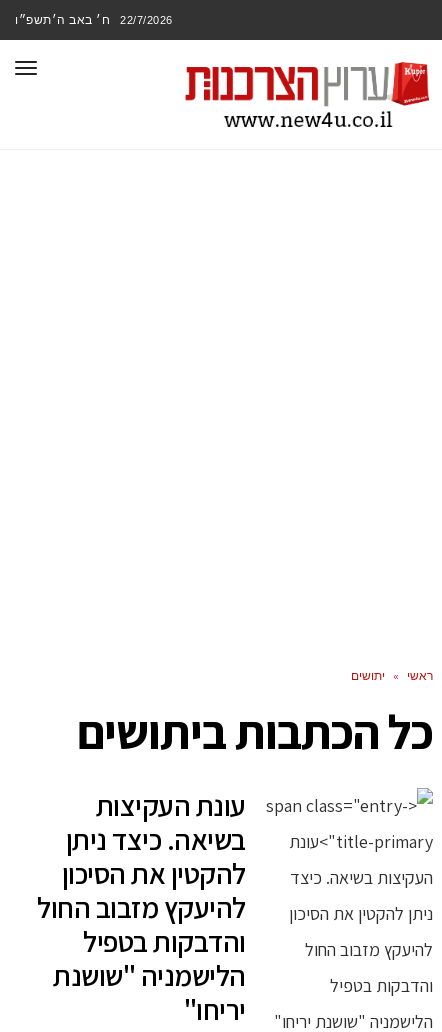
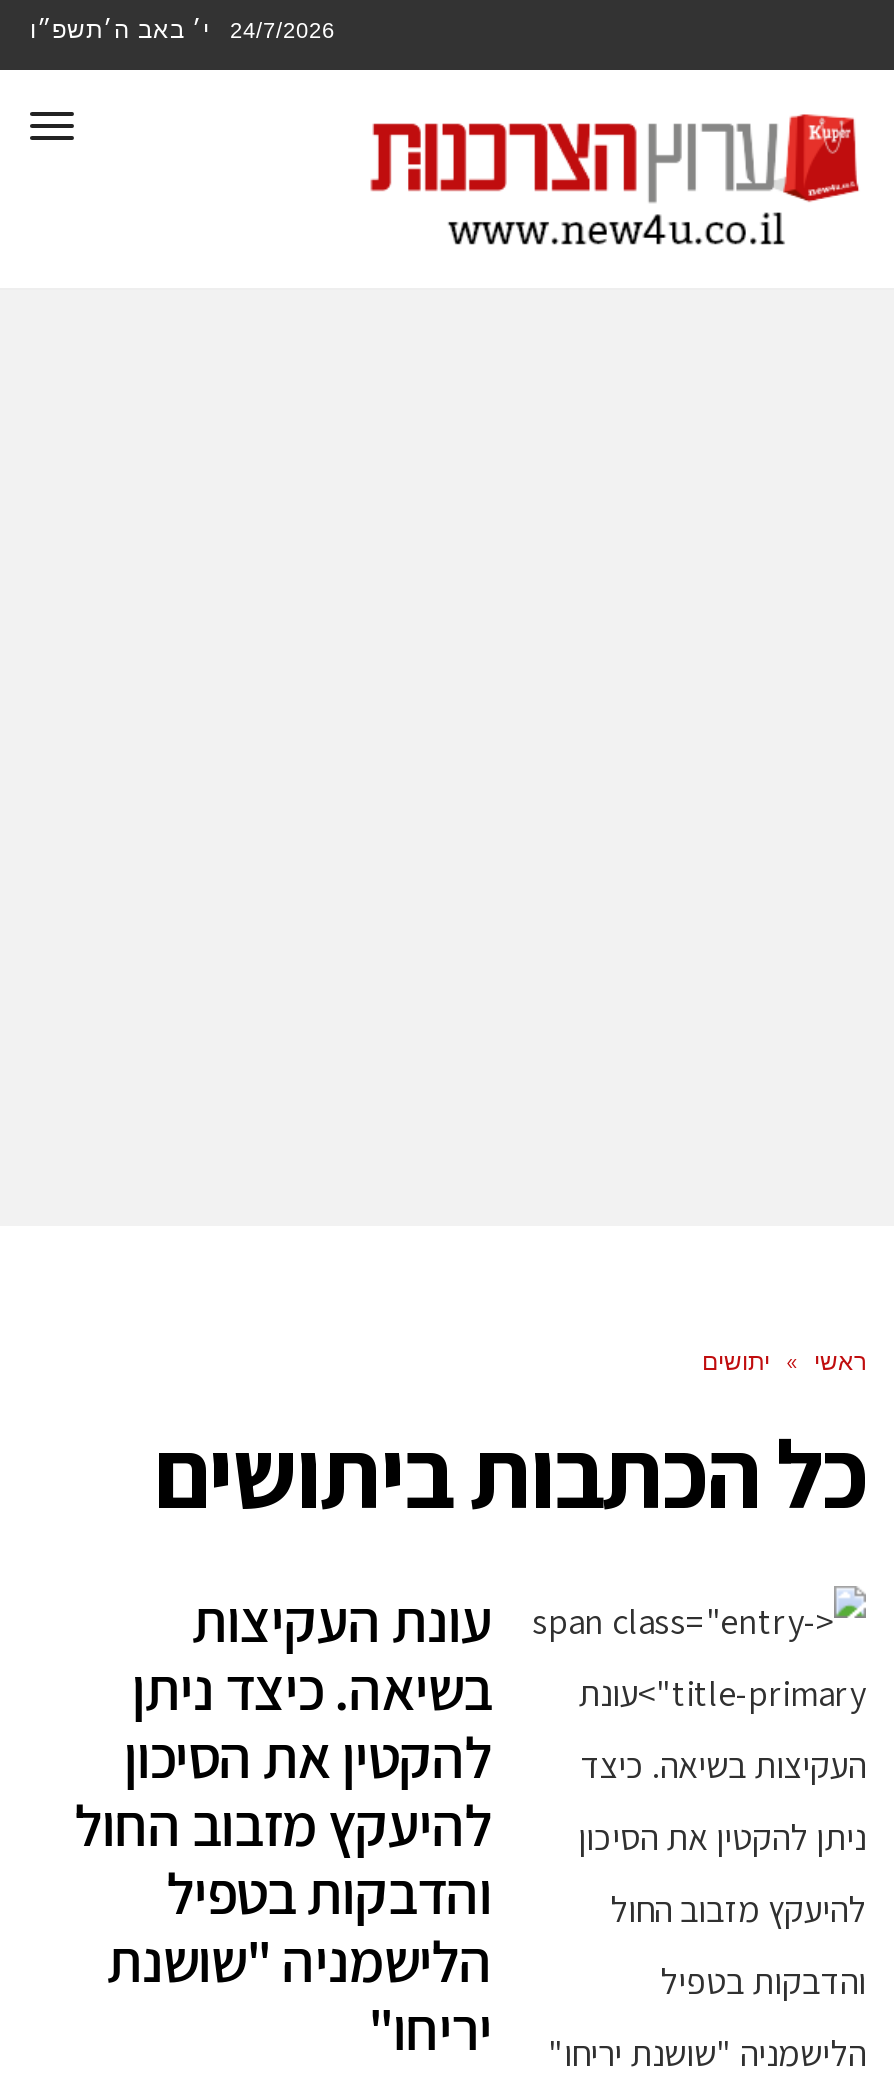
[15,12,110,27] ח׳ באב ה׳תשפ״ו -> [30,14,210,44] י׳ באב ה׳תשפ״ו
[120,14,172,26] 22/7/2026 -> [230,18,335,42] 24/7/2026

